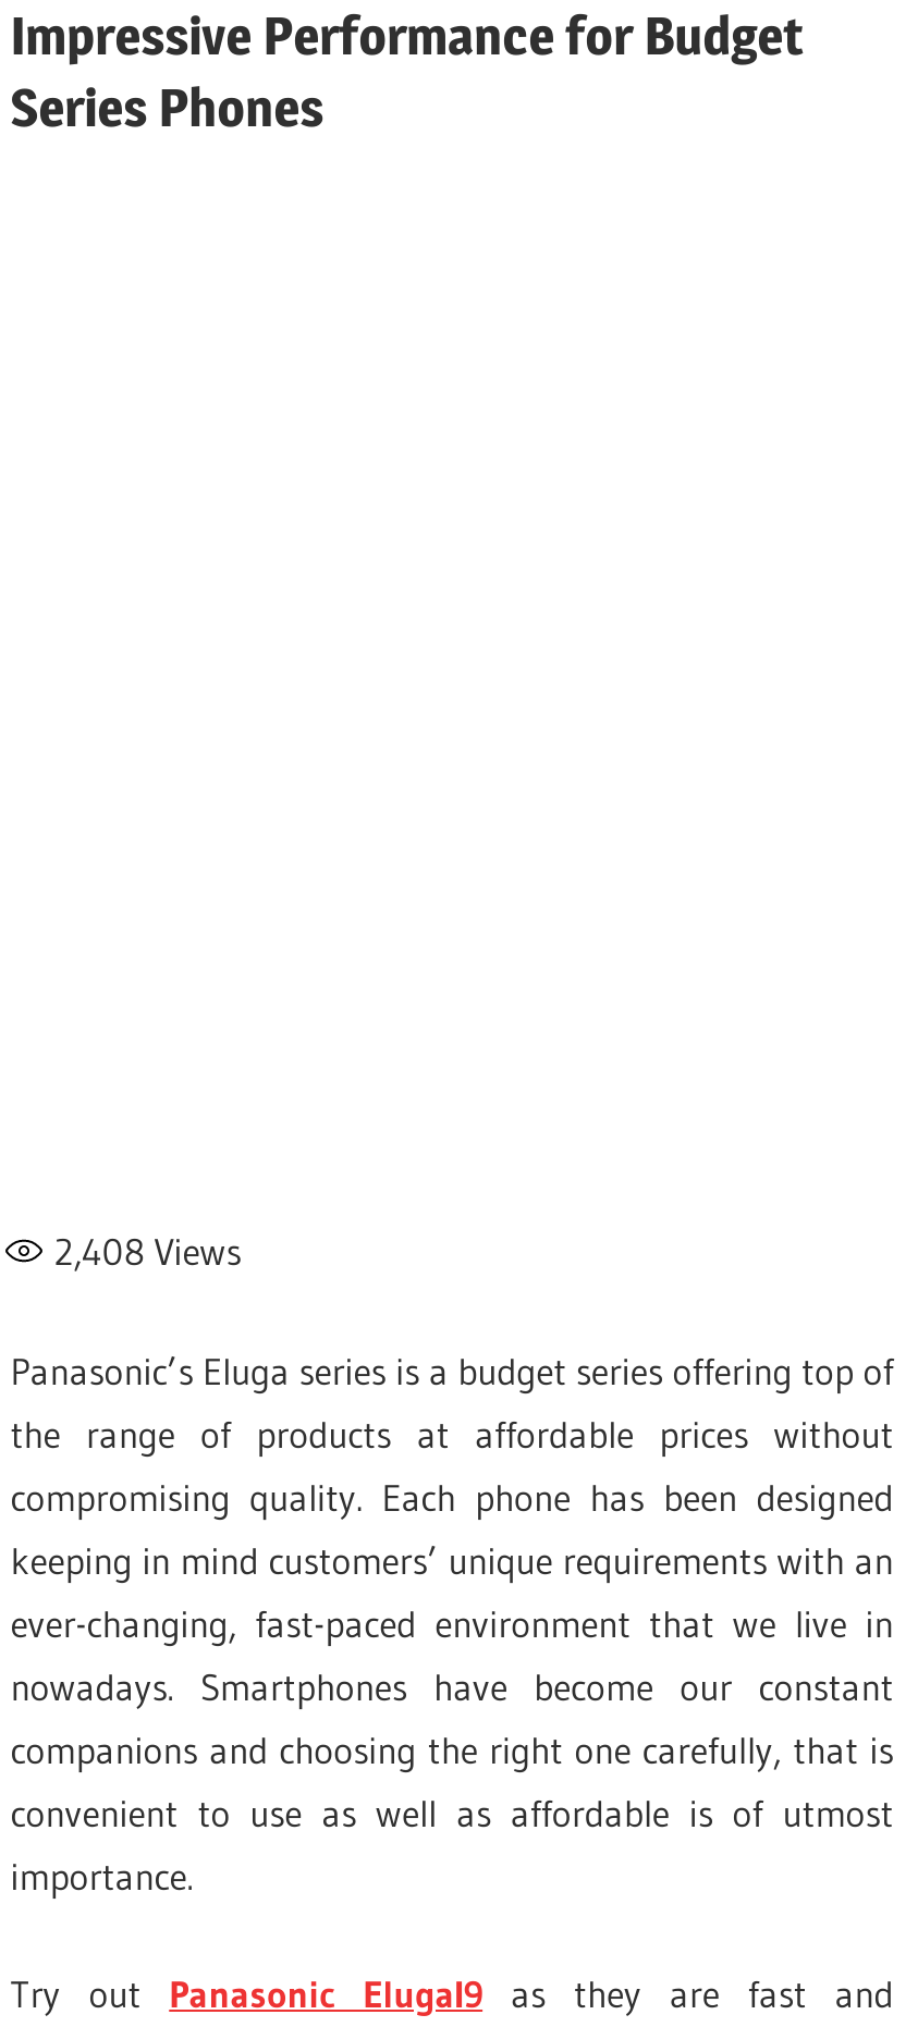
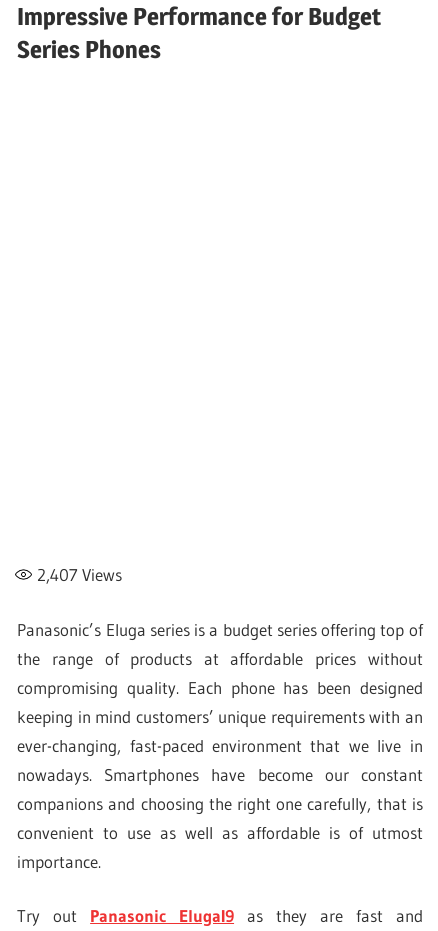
[54,1229,241,1275] 2,408 Views -> [37,564,122,585] 2,407 Views

